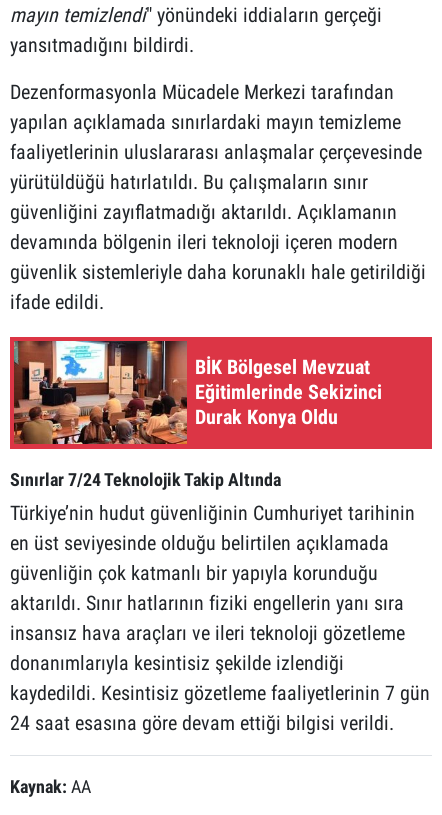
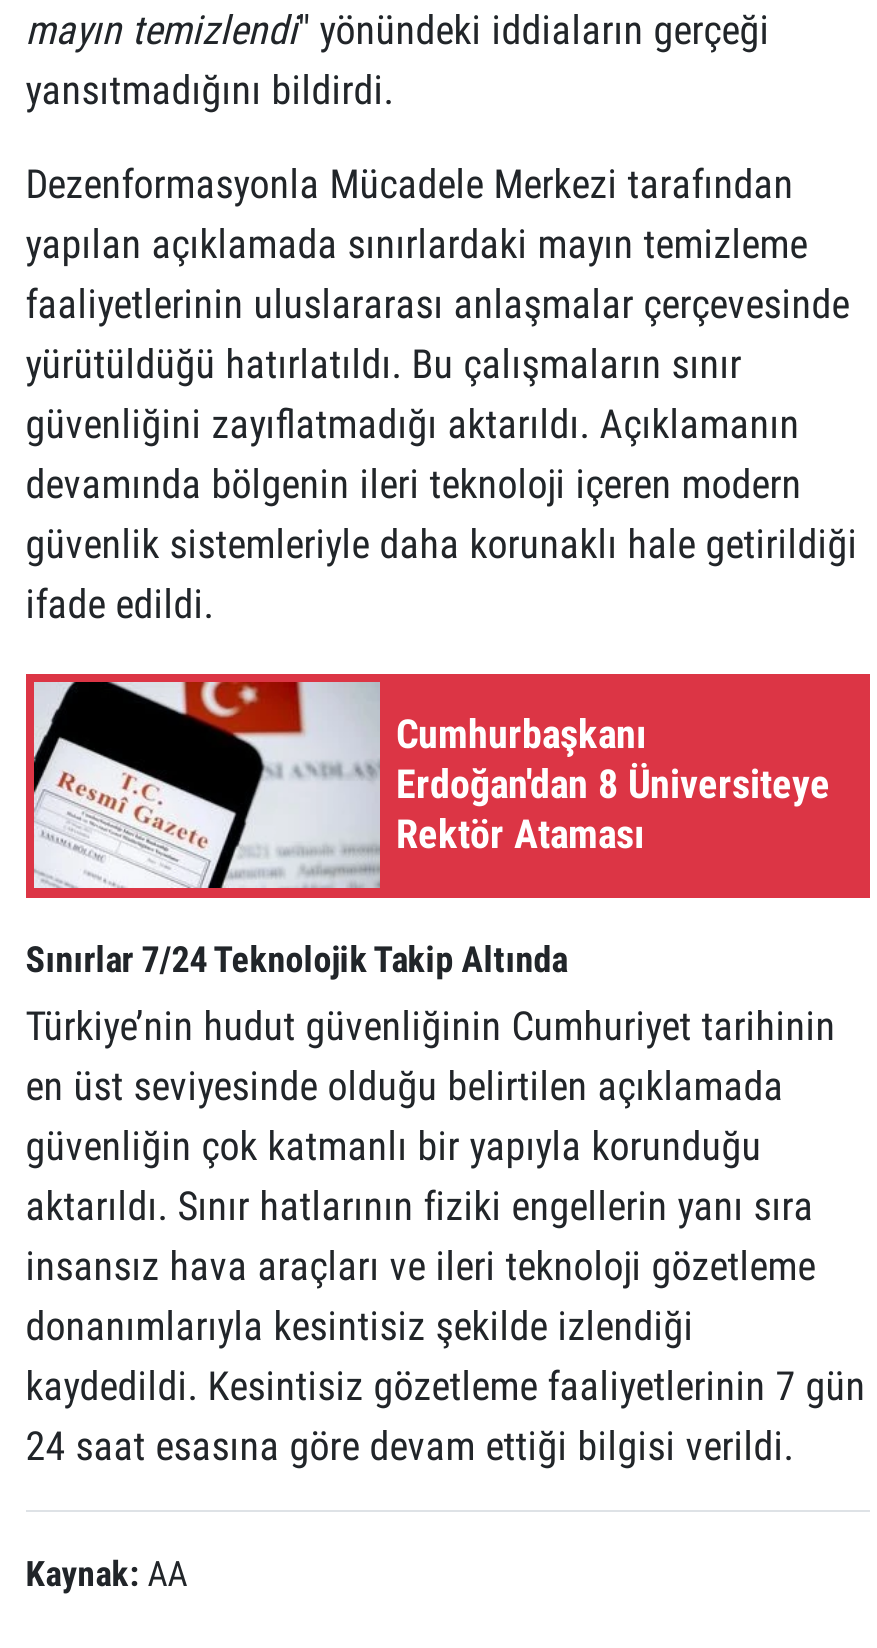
[13,340,382,445] [image] | BİK Bölgesel Mevzuat | Eğitimlerinde Sekizinci | Durak Konya Oldu -> [32,680,830,890] [image] | Cumhurbaşkanı | Erdoğan'dan 8 Üniversiteye | Rektör Ataması

